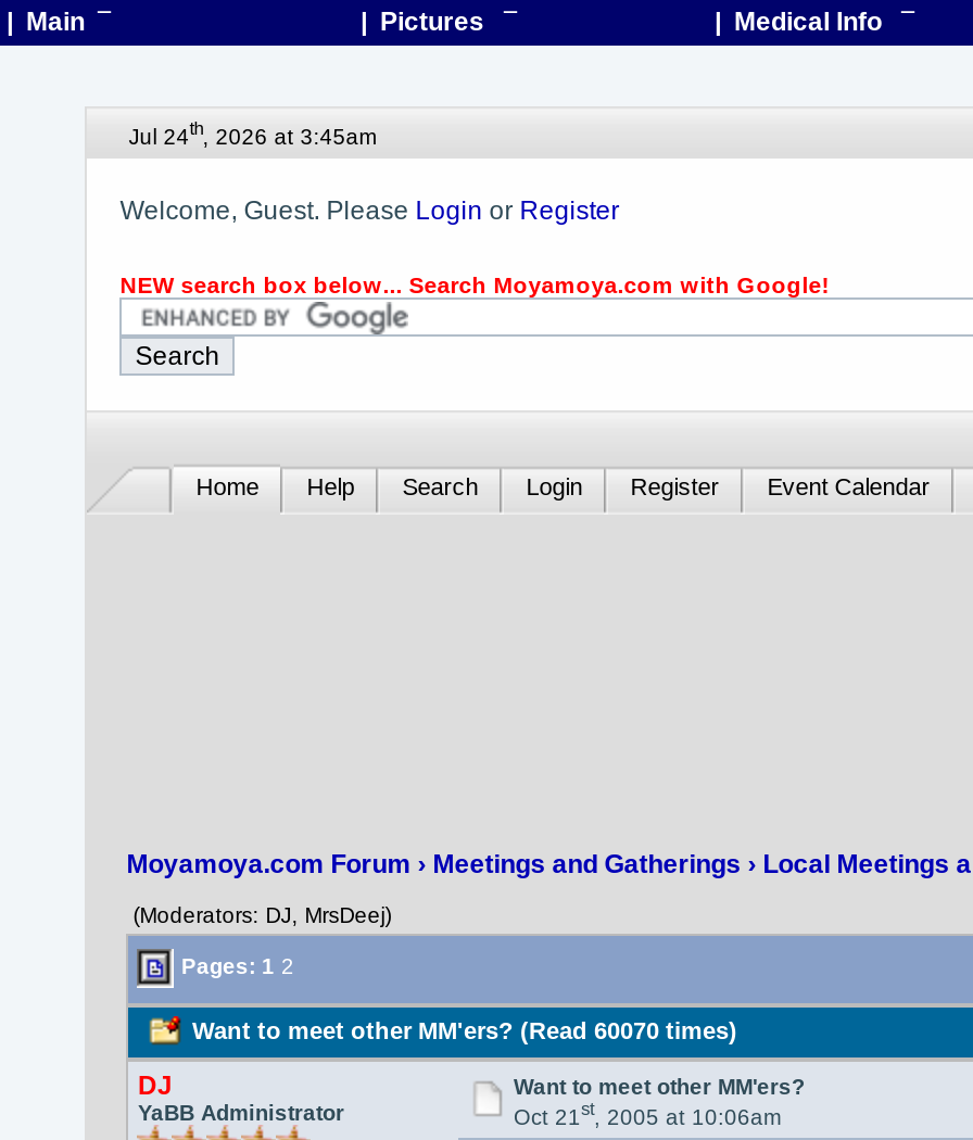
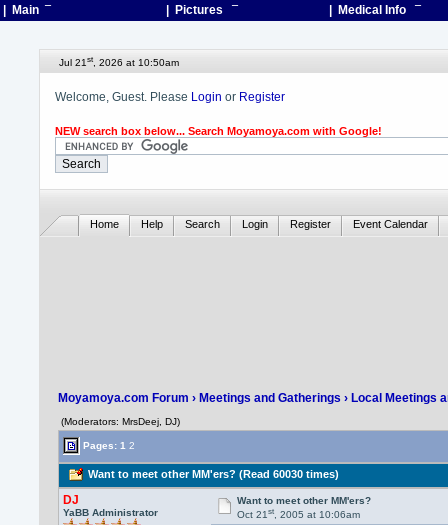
[129,117,376,148] Jul 24th, 2026 at 3:45am -> [59,54,179,68] Jul 21st, 2026 at 10:50am
[133,903,391,927] (Moderators: DJ, MrsDeej) -> [61,416,180,427] (Moderators: MrsDeej, DJ)
[186,1017,737,1043] Want to meet other MM'ers? (Read 60070 times) -> [85,468,339,480] Want to meet other MM'ers? (Read 60030 times)

